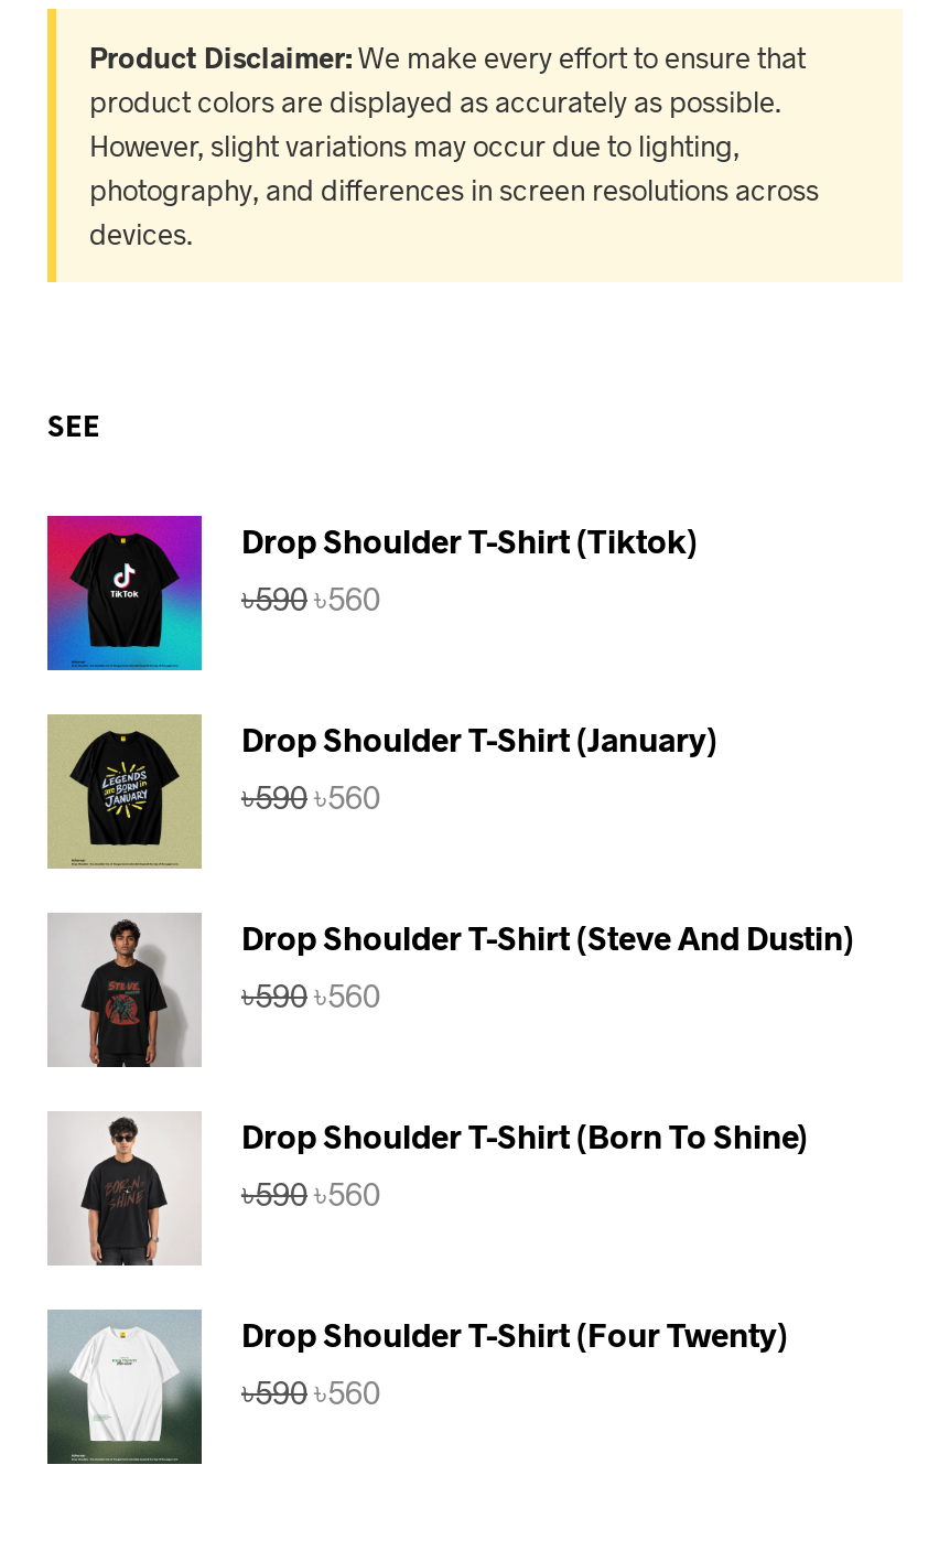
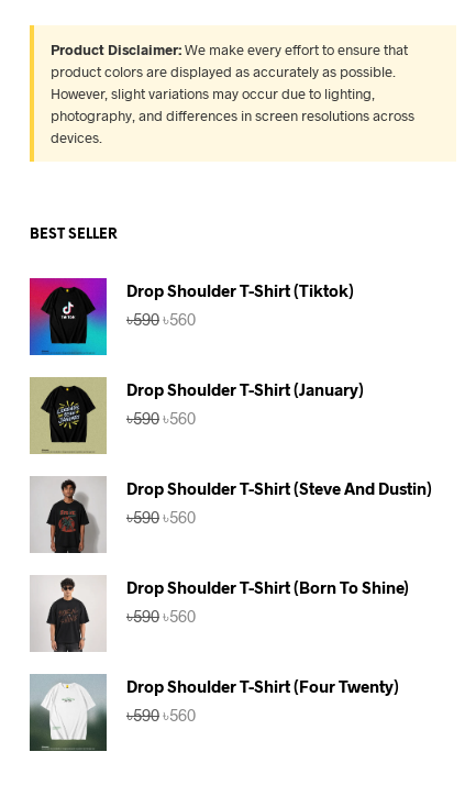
[47,414,100,443] SEE -> [30,228,118,242] BEST SELLER

